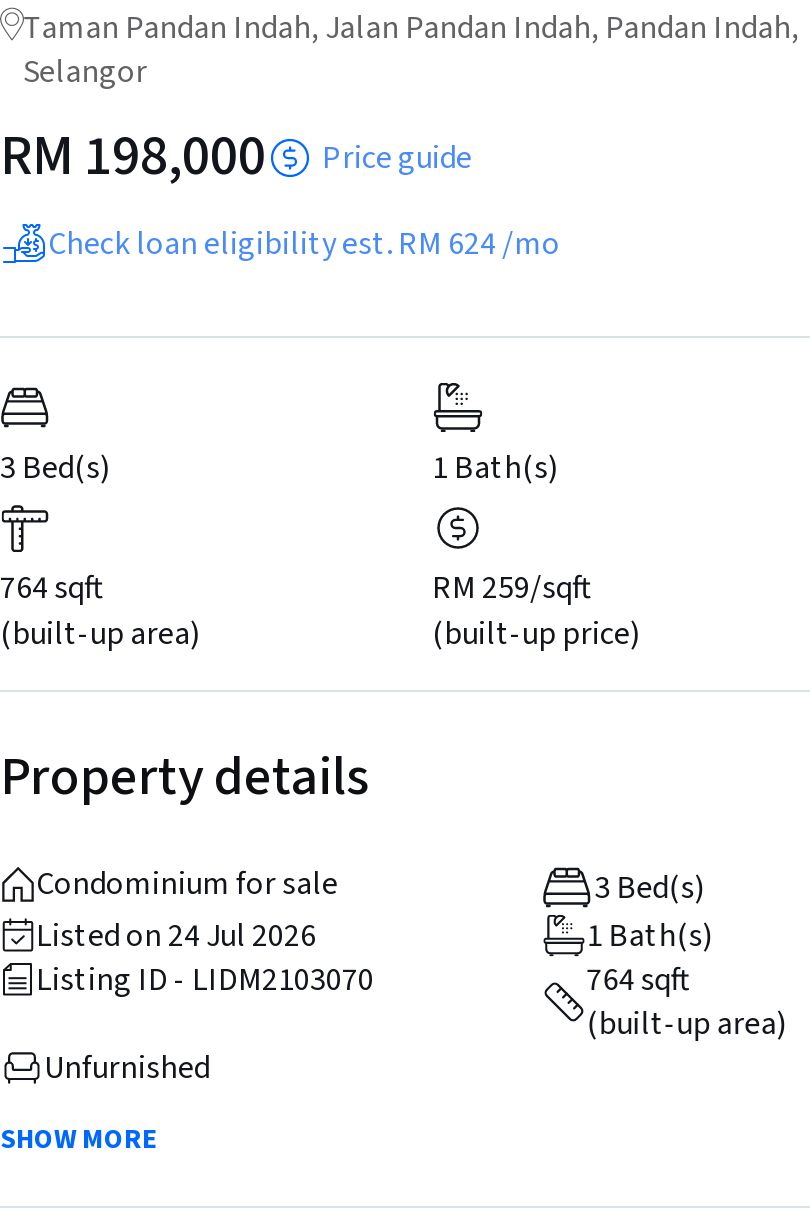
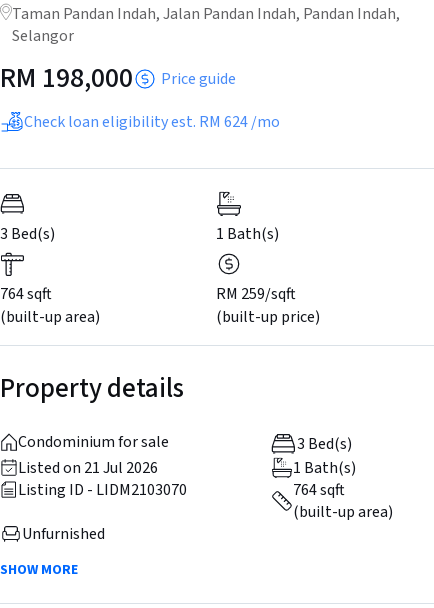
[36,915,316,959] Listed on 24 Jul 2026 -> [18,457,158,479] Listed on 21 Jul 2026

